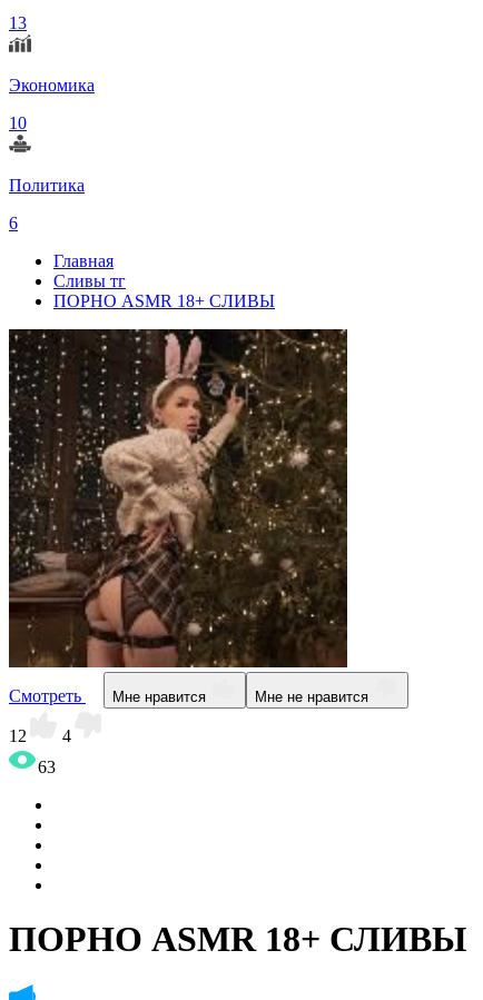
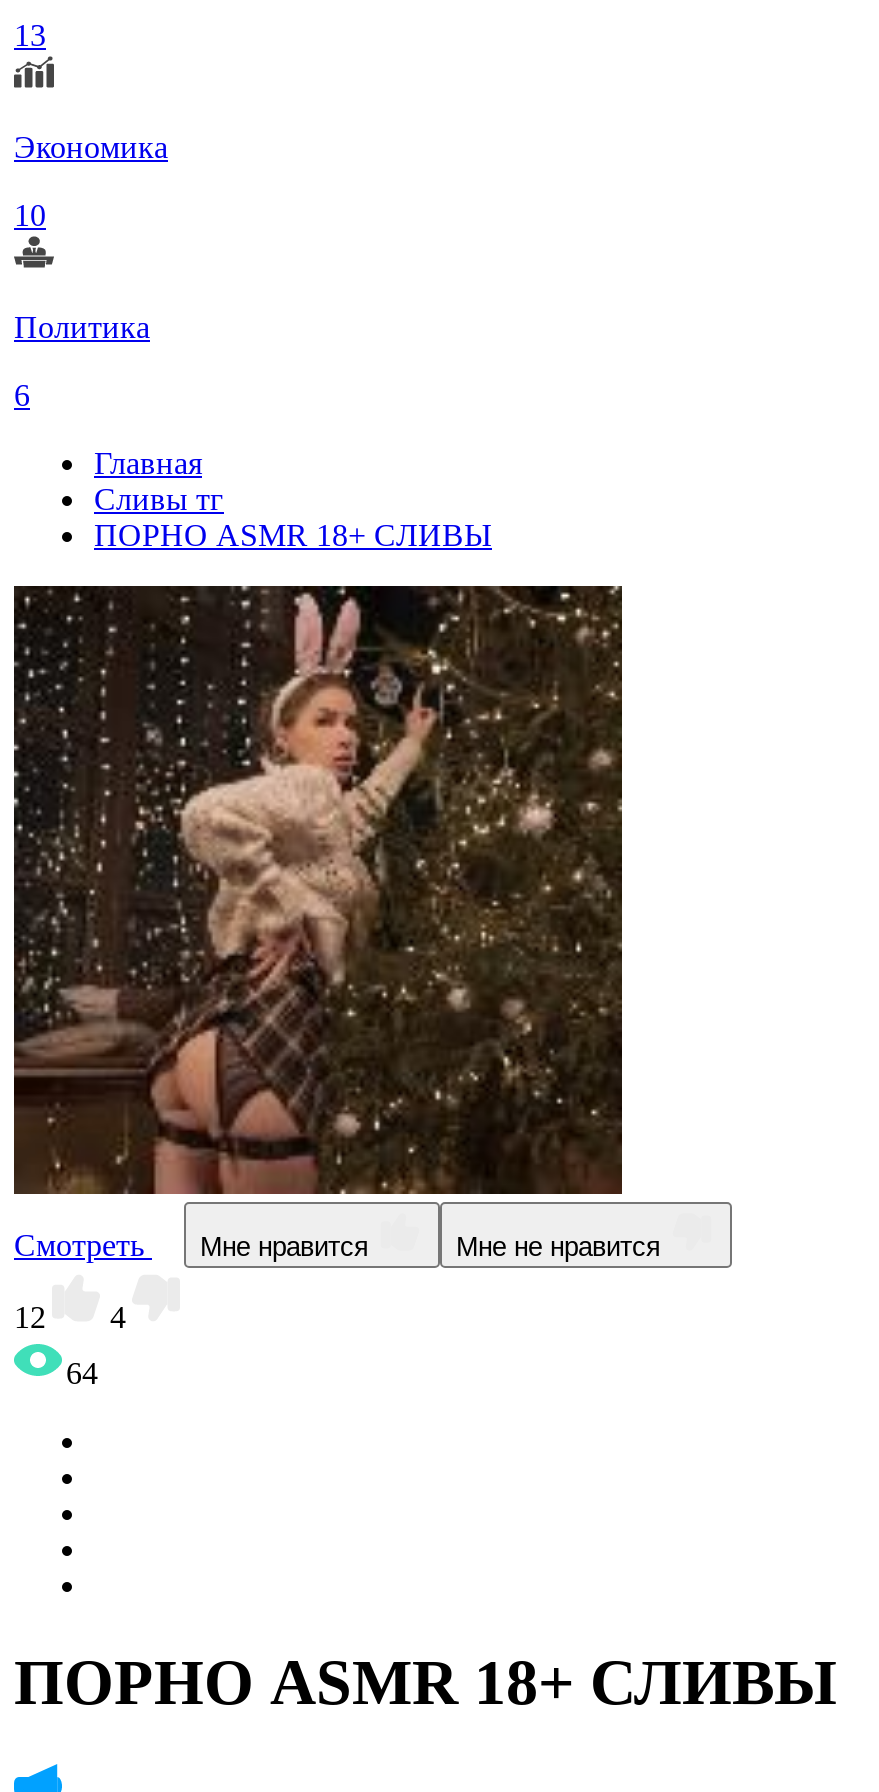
[38,757,56,776] 63 -> [66,1356,98,1390] 64

